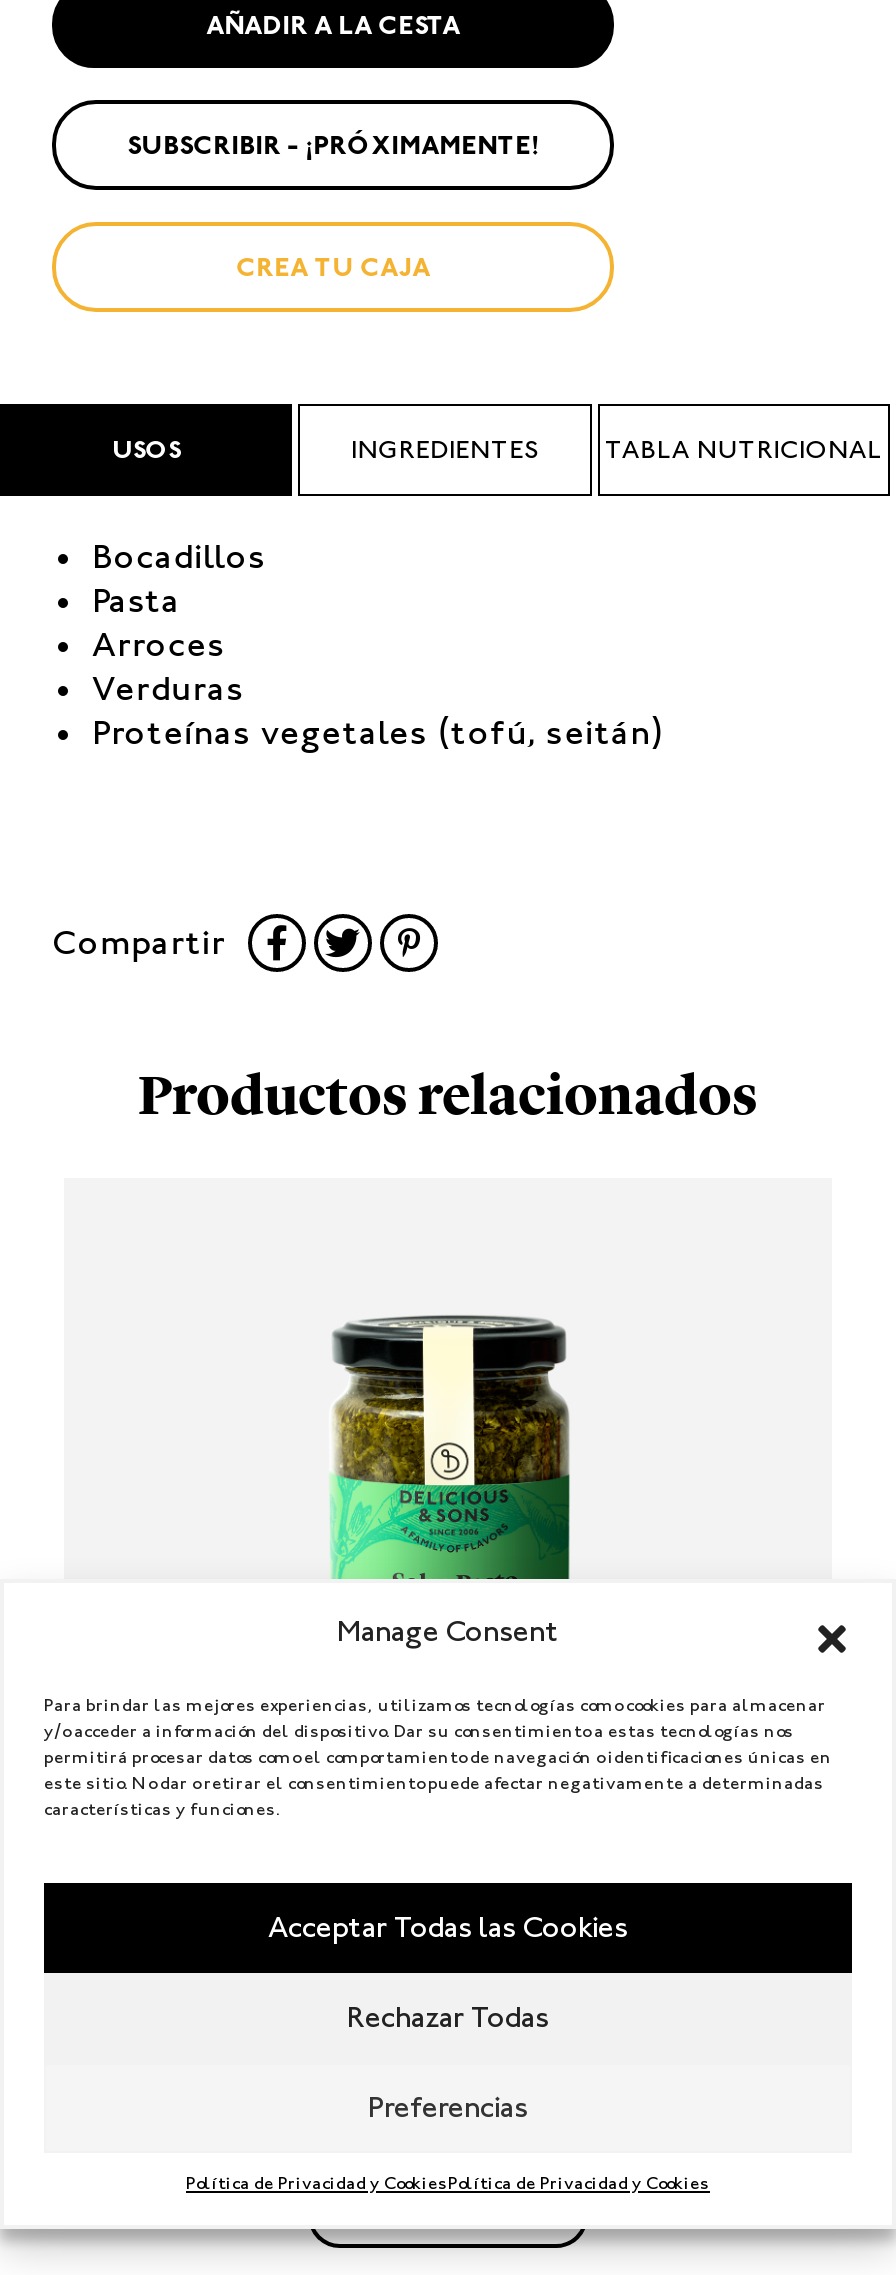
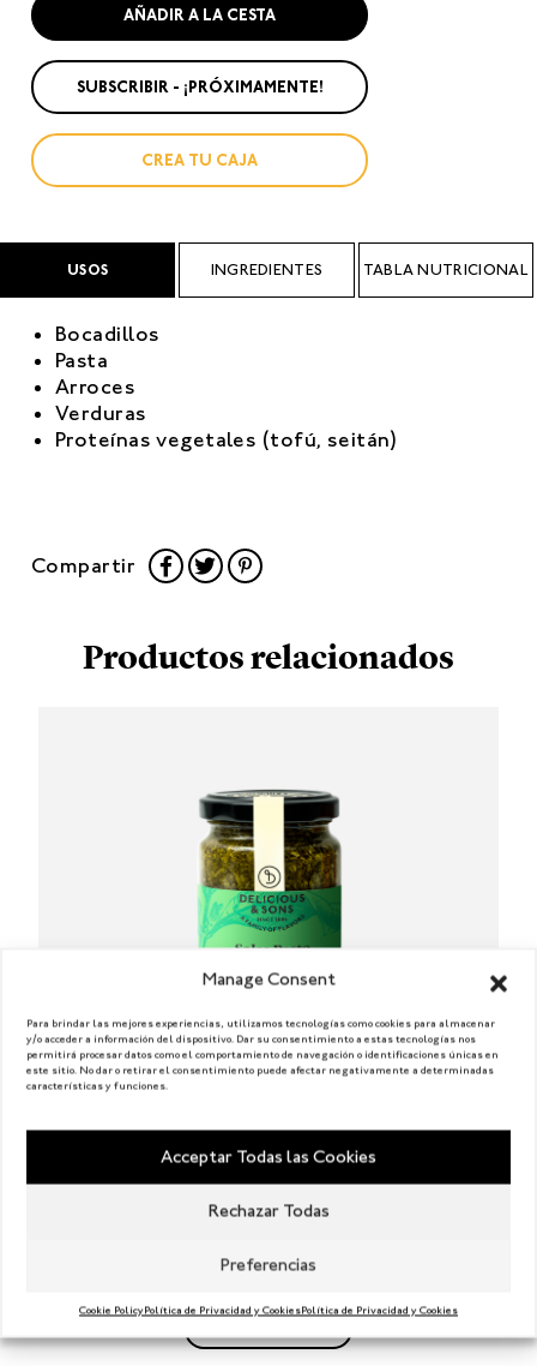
[186,2172,710,2192] Política de Privacidad y CookiesPolítica de Privacidad y Cookies -> [79,1304,458,1316] Cookie Policy Política de Privacidad y Cookies Política de Privacidad y Cookies

